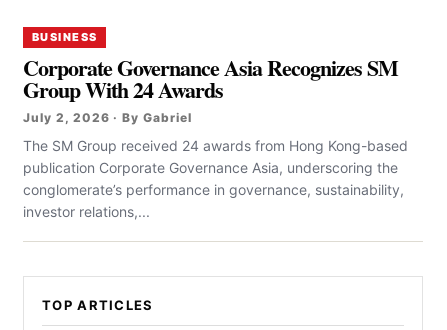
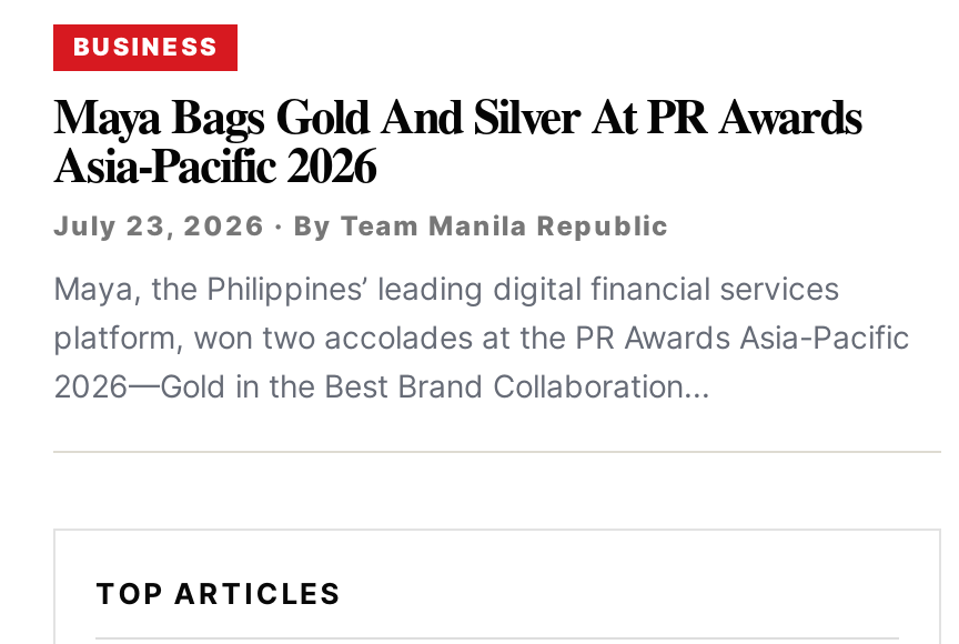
[23,51,398,125] Corporate Governance Asia Recognizes SM | Group With 24 Awards | July 2, 2026 · By Gabriel -> [53,79,862,243] Maya Bags Gold And Silver At PR Awards | Asia-Pacific 2026 | July 23, 2026 · By Team Manila Republic
[23,137,408,220] The SM Group received 24 awards from Hong Kong-based | publication Corporate Governance Asia, underscoring the | conglomerate’s performance in governance, sustainability, | investor relations,... -> [53,270,910,405] Maya, the Philippines’ leading digital financial services | platform, won two accolades at the PR Awards Asia-Pacific | 2026—Gold in the Best Brand Collaboration...

